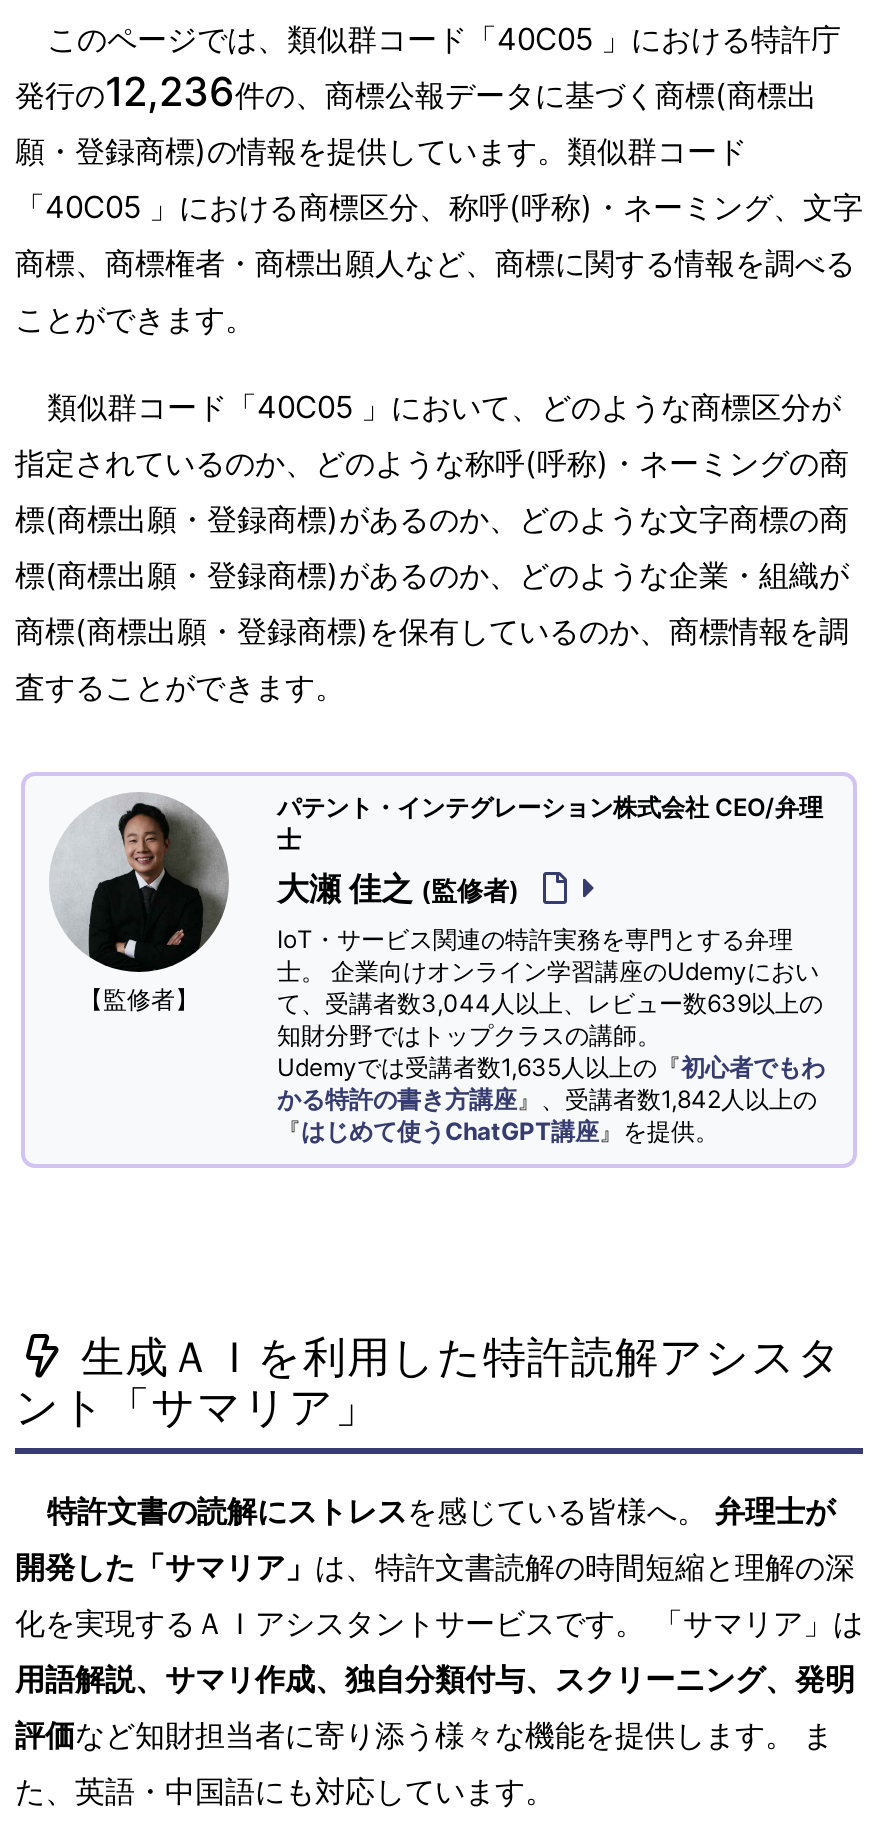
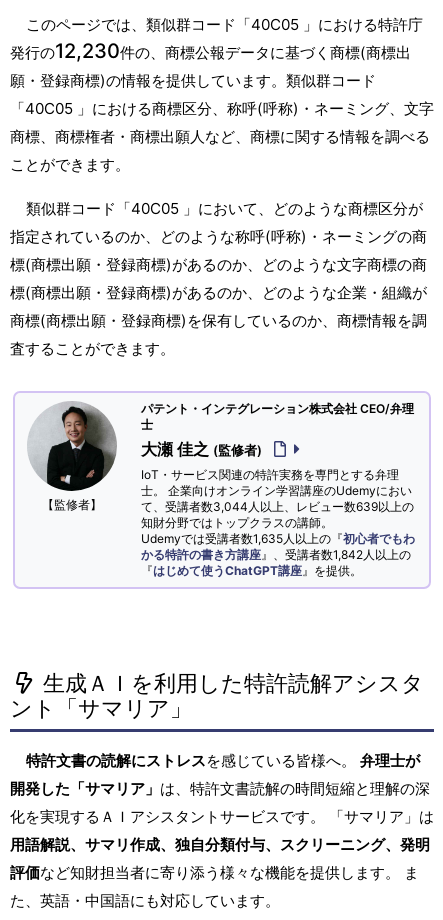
[15,68,817,116] 発行の12,236件の、商標公報データに基づく商標(商標出 -> [10,39,411,63] 発行の12,230件の、商標公報データに基づく商標(商標出

